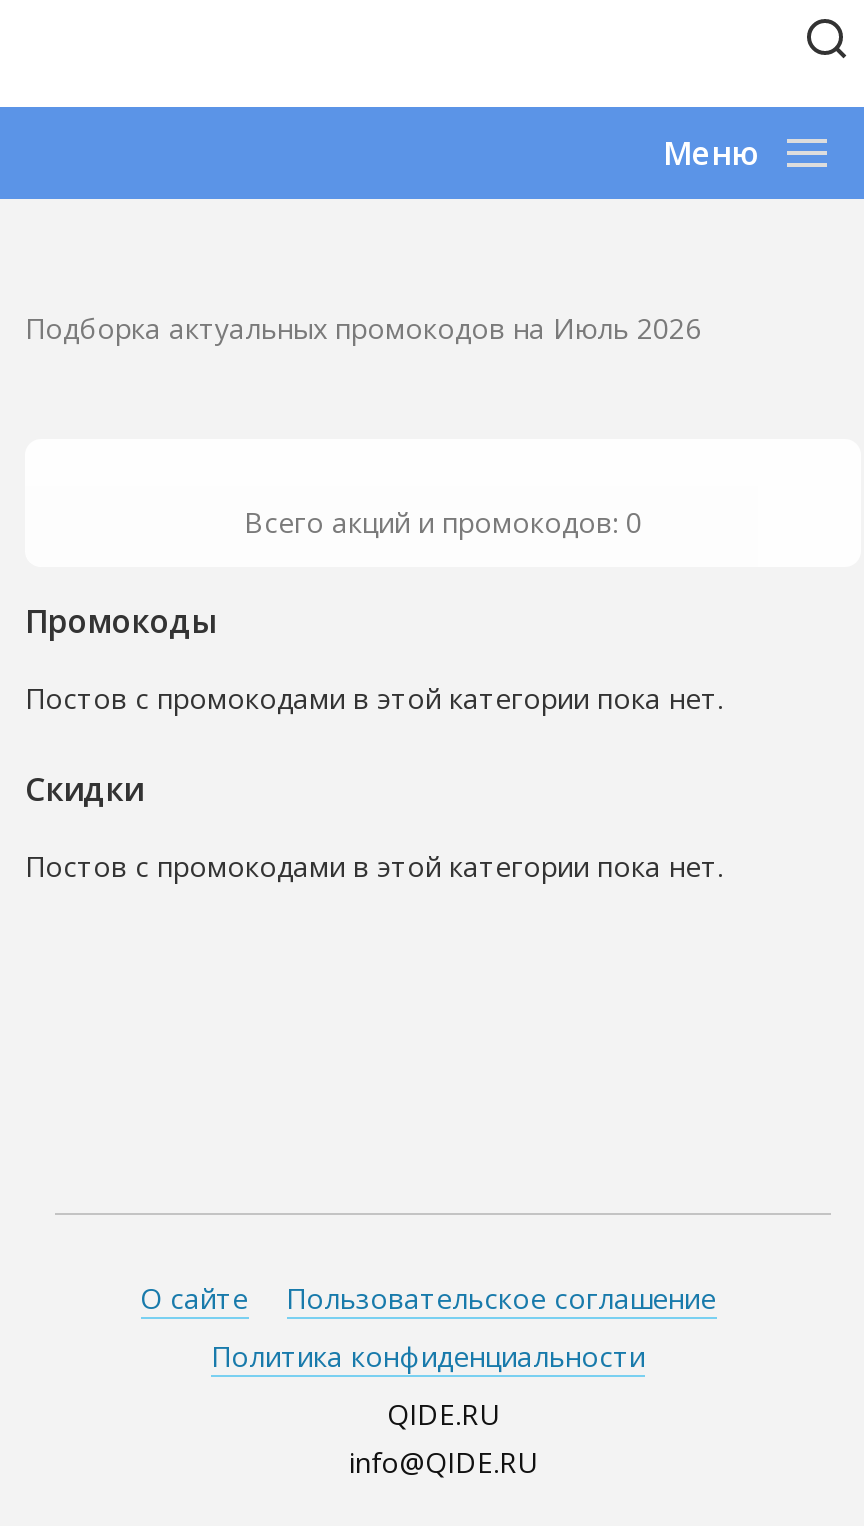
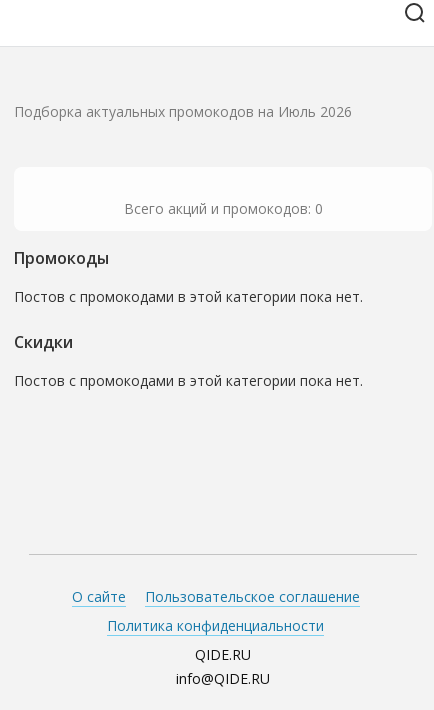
[663,131,759,175] Меню -> none

